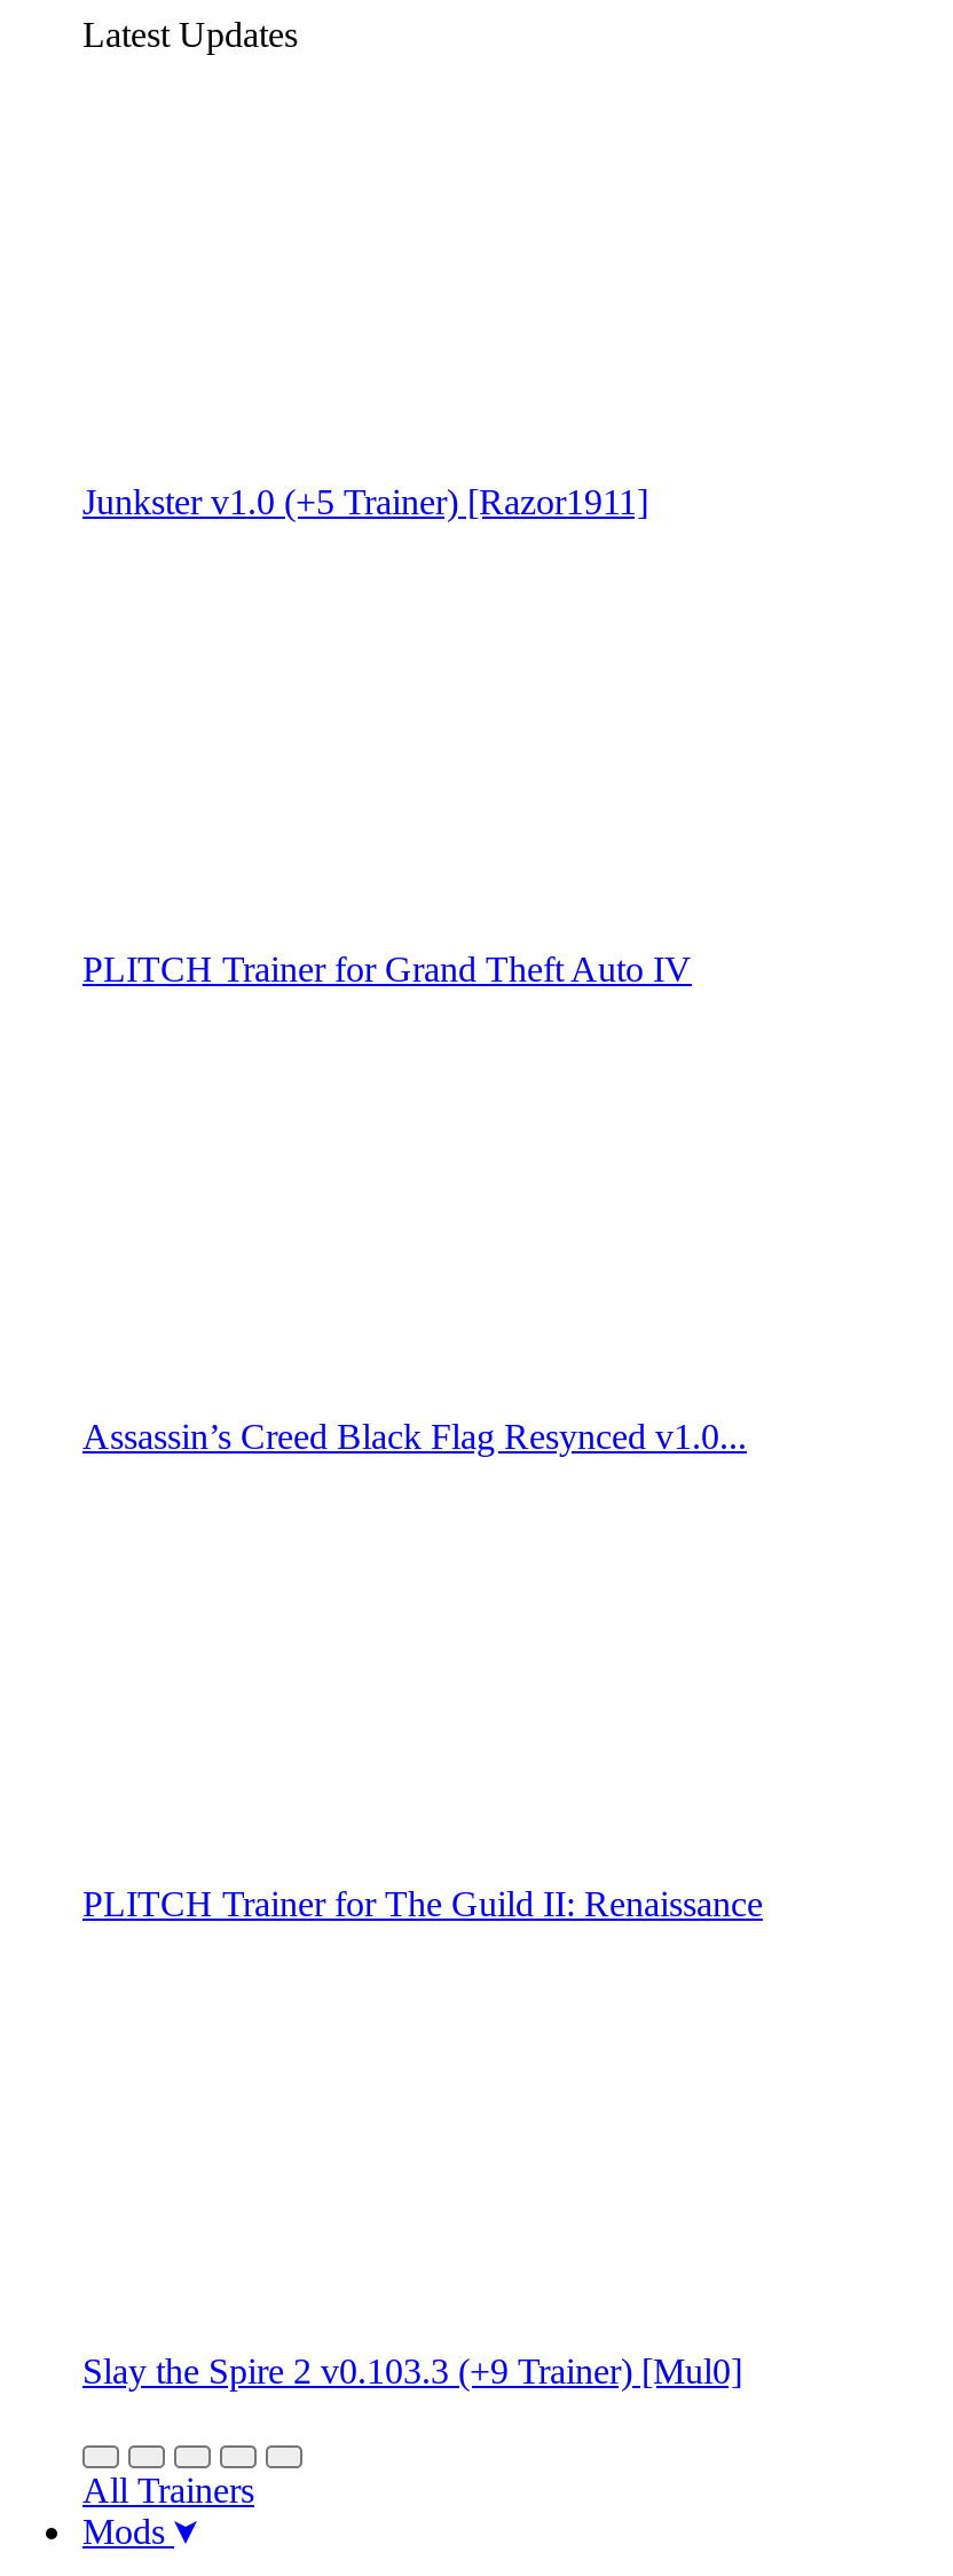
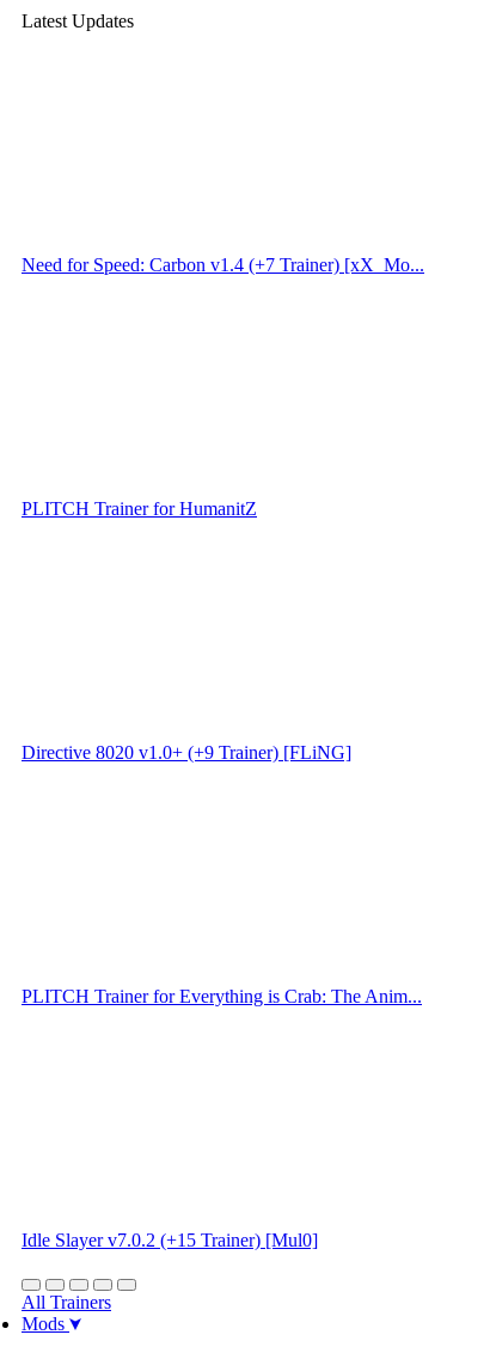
[82,482,648,521] Junkster v1.0 (+5 Trainer) [Razor1911] -> [22,255,424,275] Need for Speed: Carbon v1.4 (+7 Trainer) [xX_Mo...
[82,950,692,988] PLITCH Trainer for Grand Theft Auto IV -> [22,498,257,519] PLITCH Trainer for HumanitZ
[82,1417,747,1456] Assassin’s Creed Black Flag Resynced v1.0... -> [22,742,351,763] Directive 8020 v1.0+ (+9 Trainer) [FLiNG]
[82,1884,763,1923] PLITCH Trainer for The Guild II: Renaissance -> [22,986,422,1006] PLITCH Trainer for Everything is Crab: The Anim...
[82,2352,742,2390] Slay the Spire 2 v0.103.3 (+9 Trainer) [Mul0] -> [22,1230,318,1250] Idle Slayer v7.0.2 (+15 Trainer) [Mul0]

